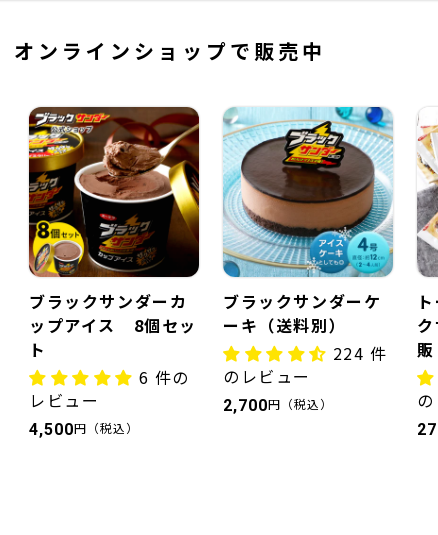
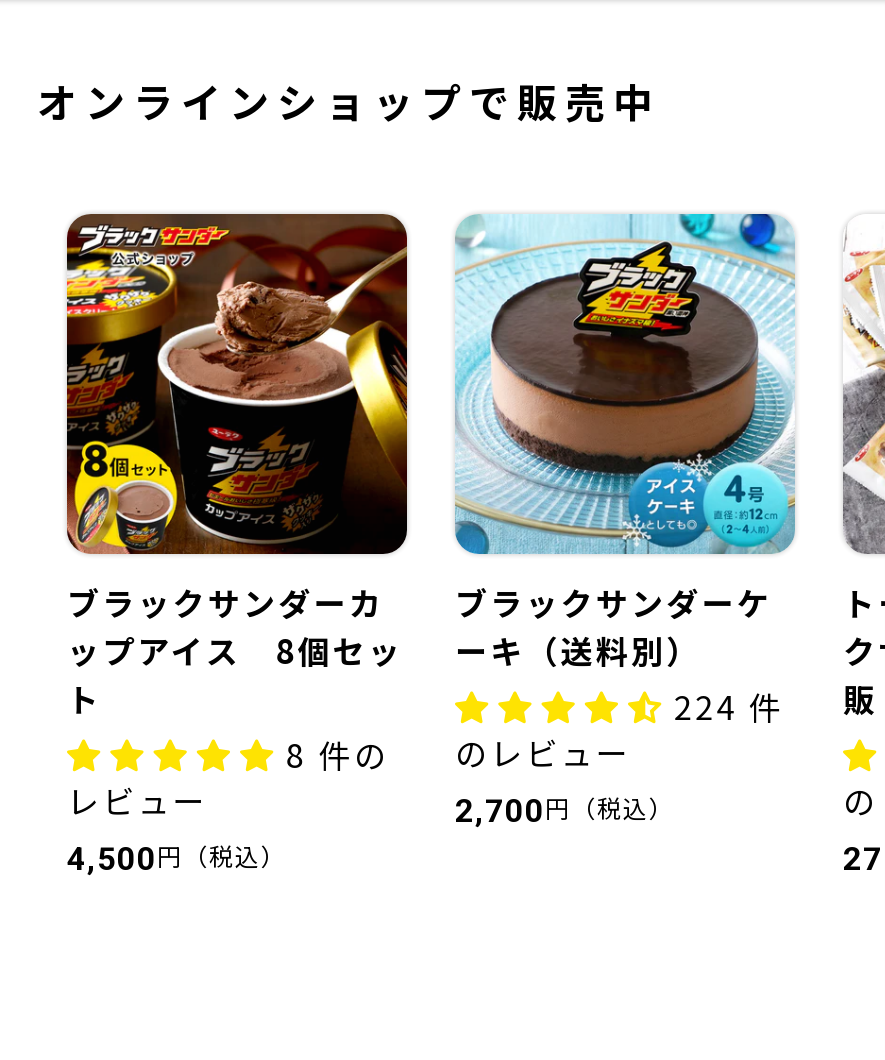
[139,364,311,389] 6 件の のレビュー -> [286,728,631,778] 8 件の のレビュー

